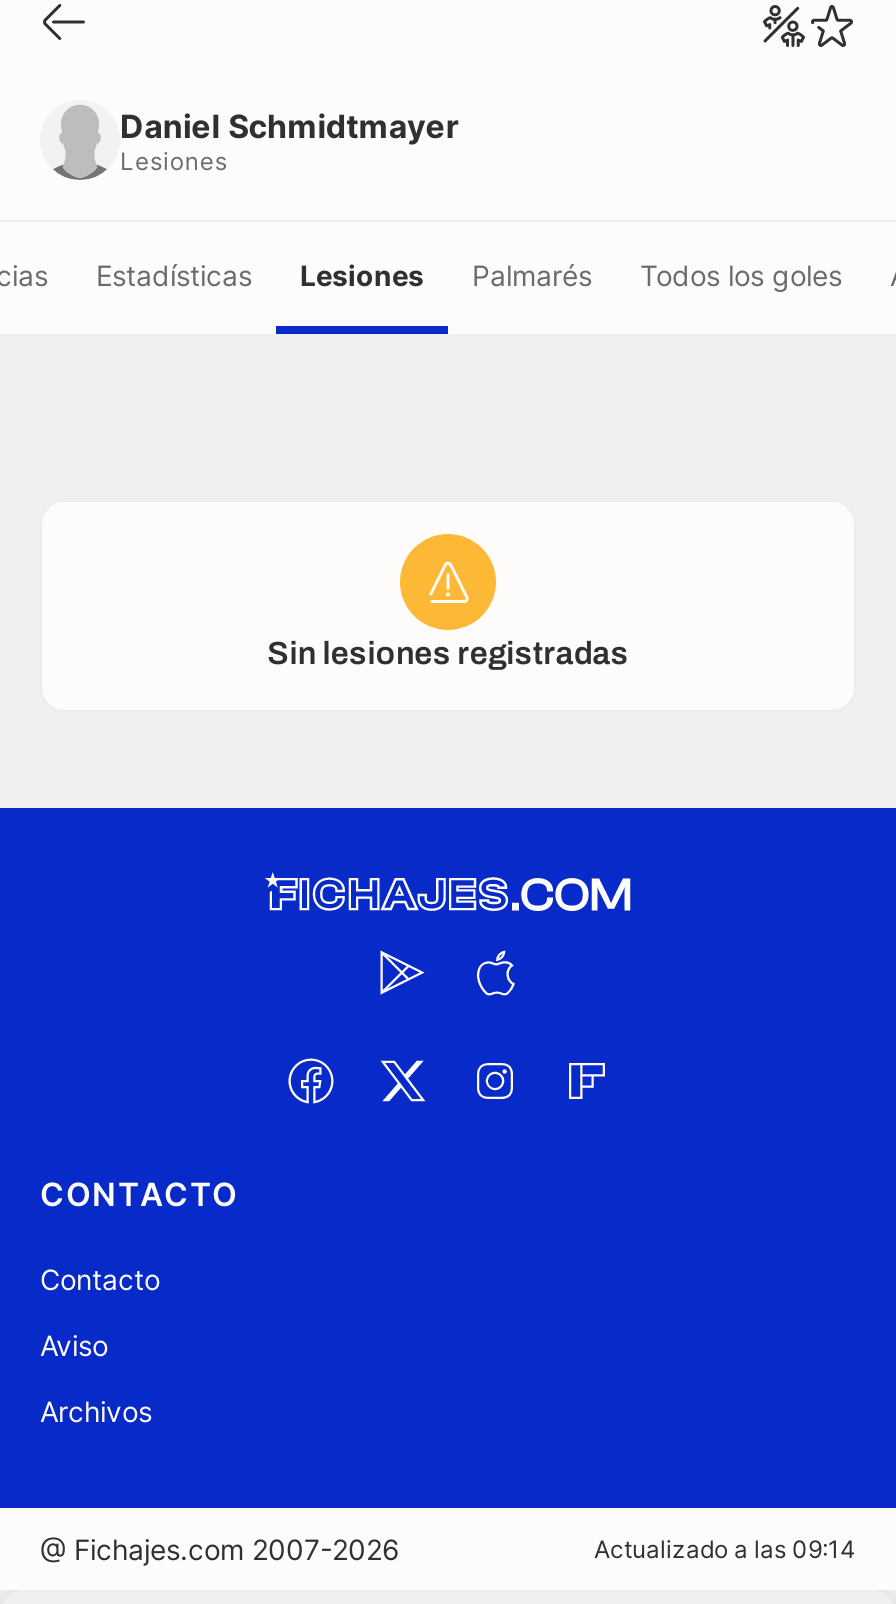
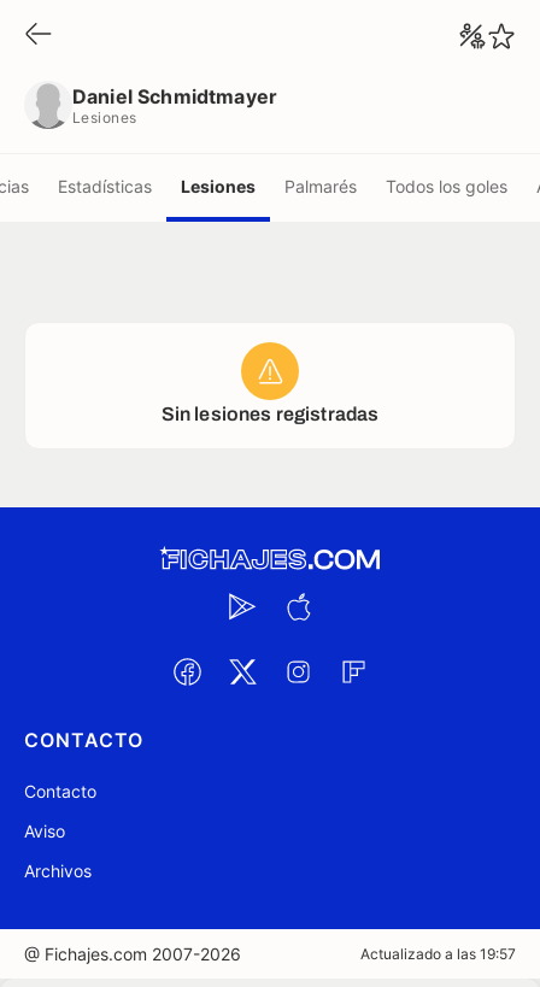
[594,1534,856,1564] Actualizado a las 09:14 -> [360,945,516,963] Actualizado a las 19:57

